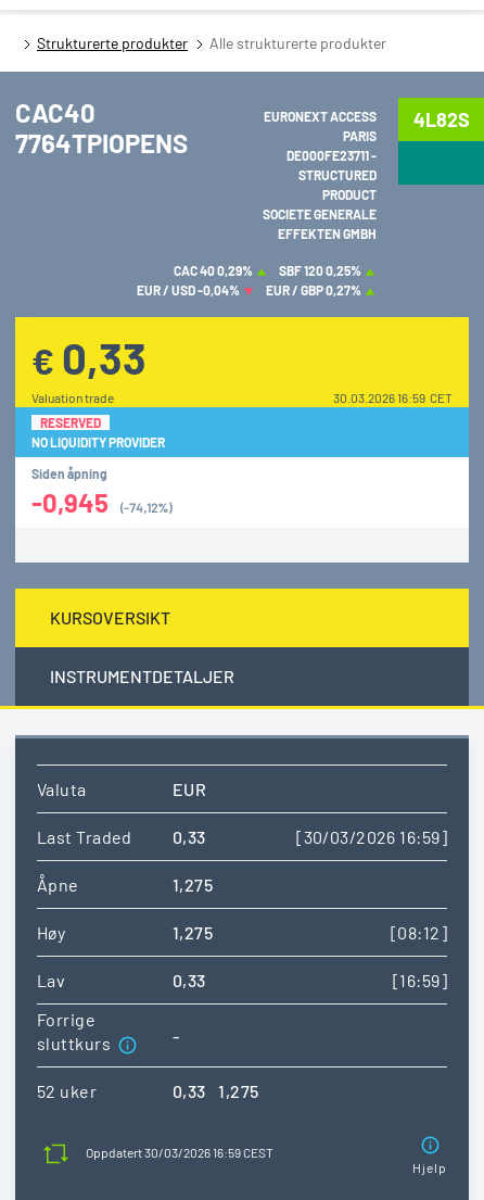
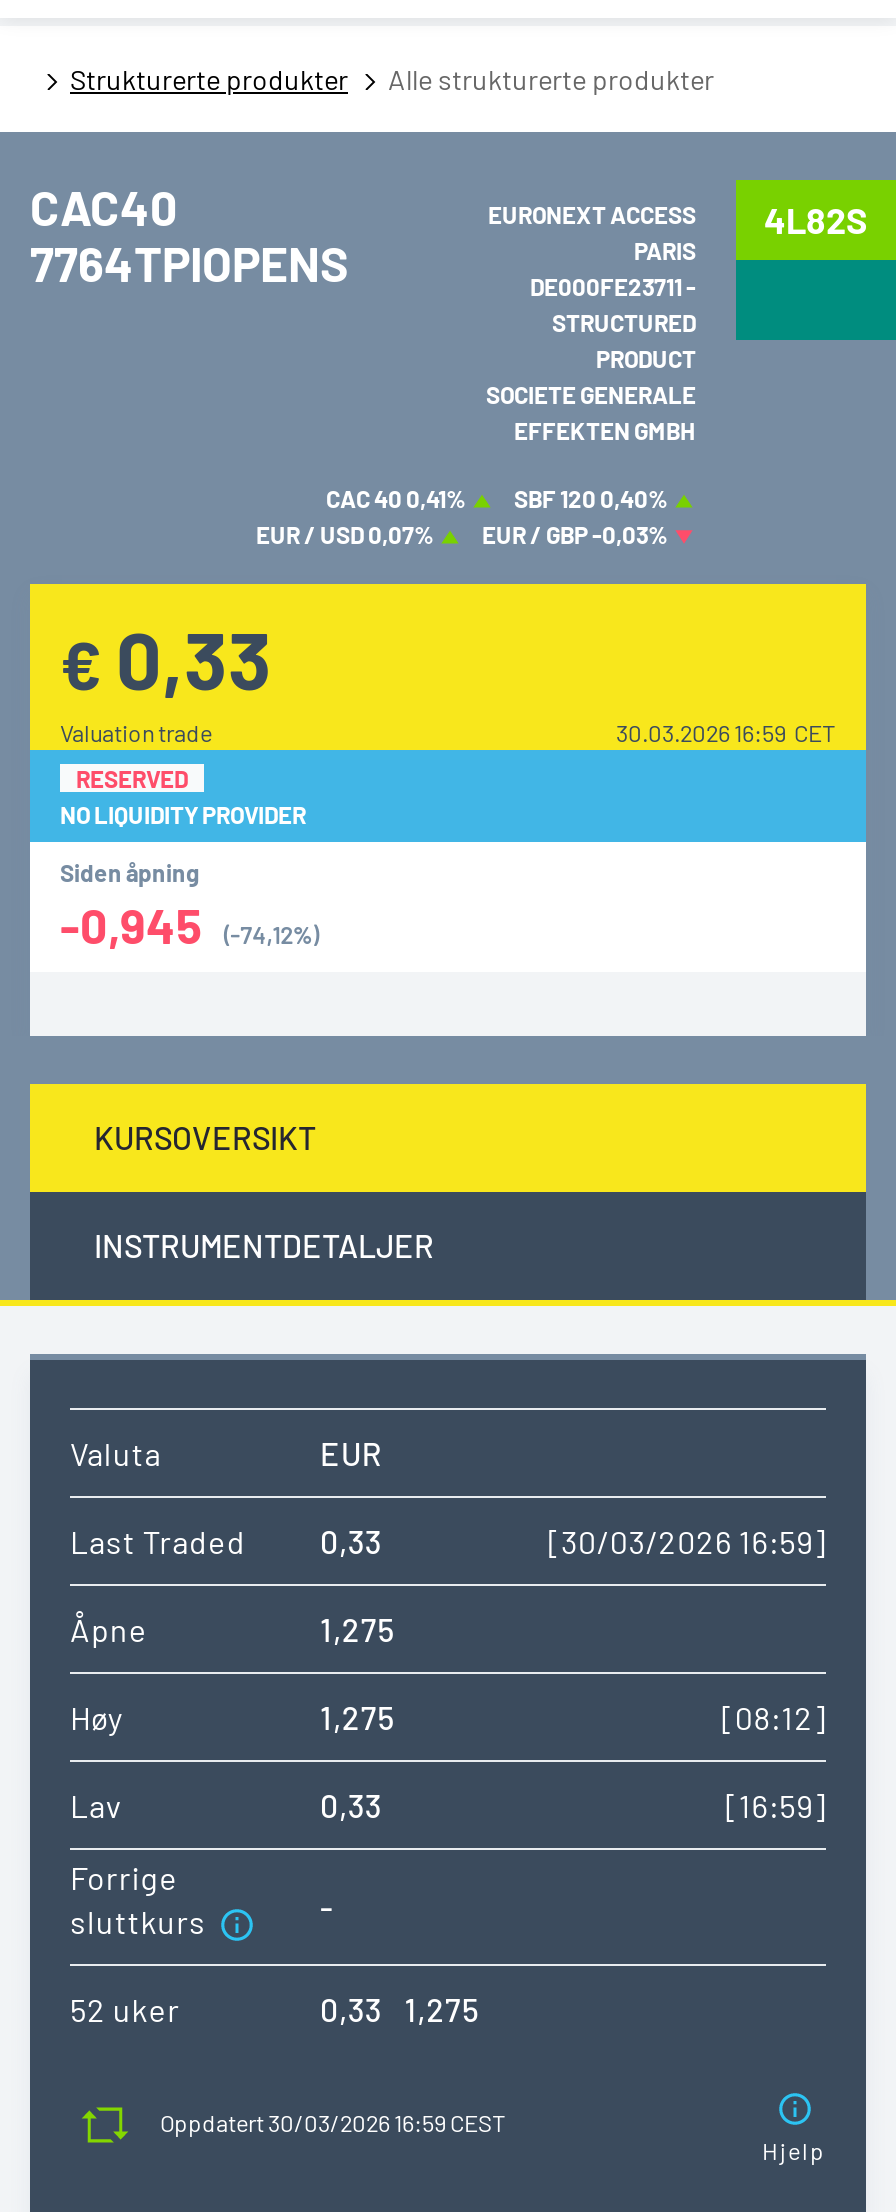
[174,263,255,278] CAC 40 0,29% -> [326,484,470,512] CAC 40 0,41%
[279,263,364,278] SBF 120 0,25% -> [514,484,672,512] SBF 120 0,40%
[137,282,242,298] EUR / USD -0,04% -> [256,520,438,548] EUR / USD 0,07%
[266,282,364,298] EUR / GBP 0,27% -> [482,520,672,548] EUR / GBP -0,03%

